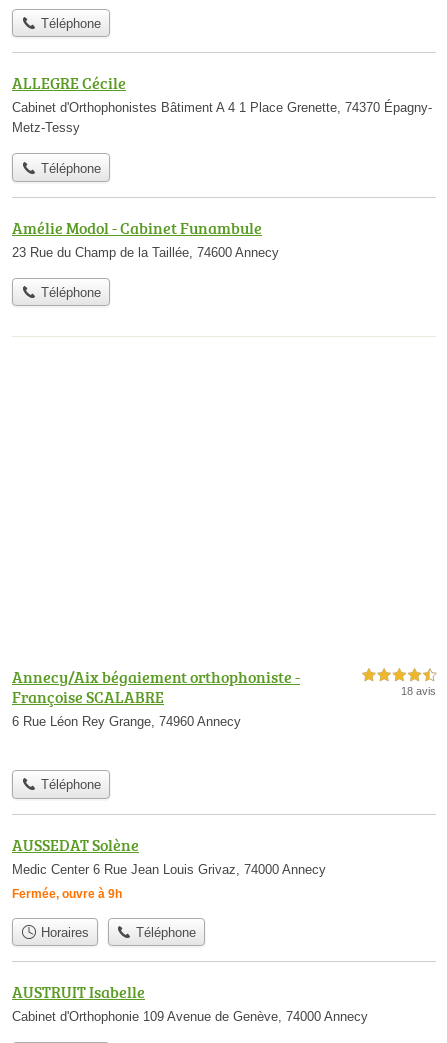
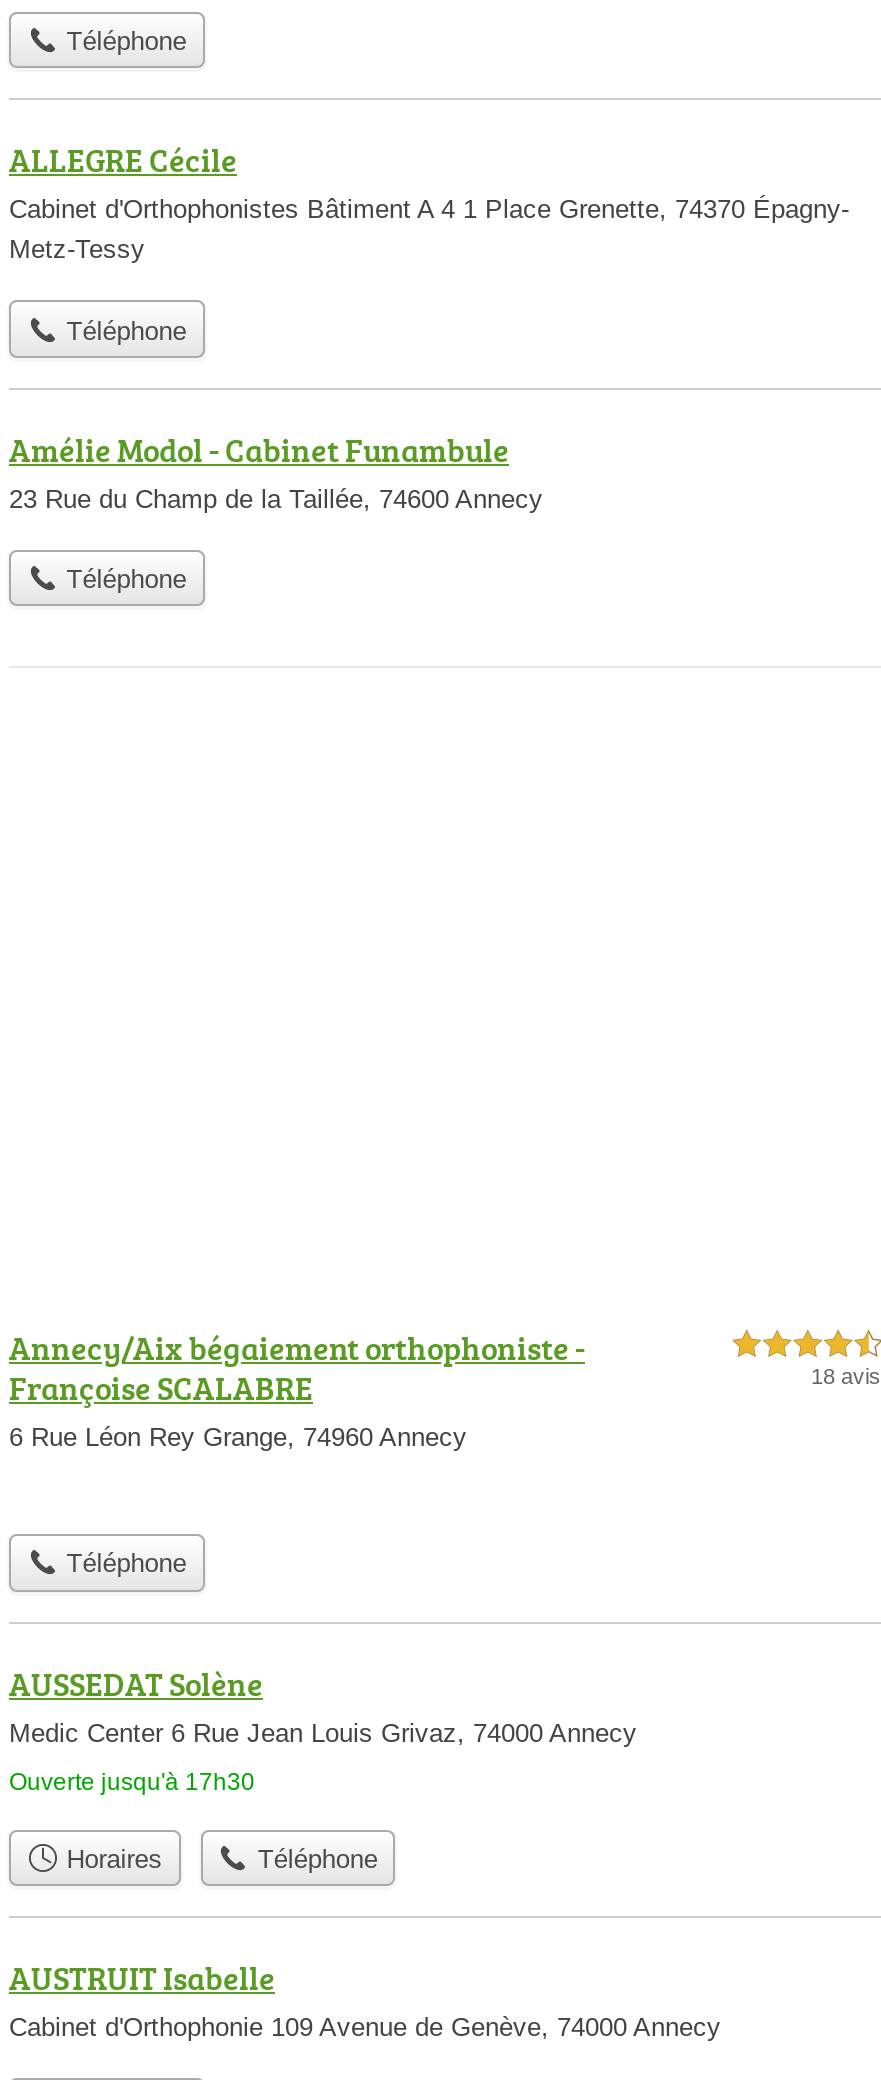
[12,886,122,900] Fermée, ouvre à 9h -> [9,1767,255,1795] Ouverte jusqu'à 17h30

